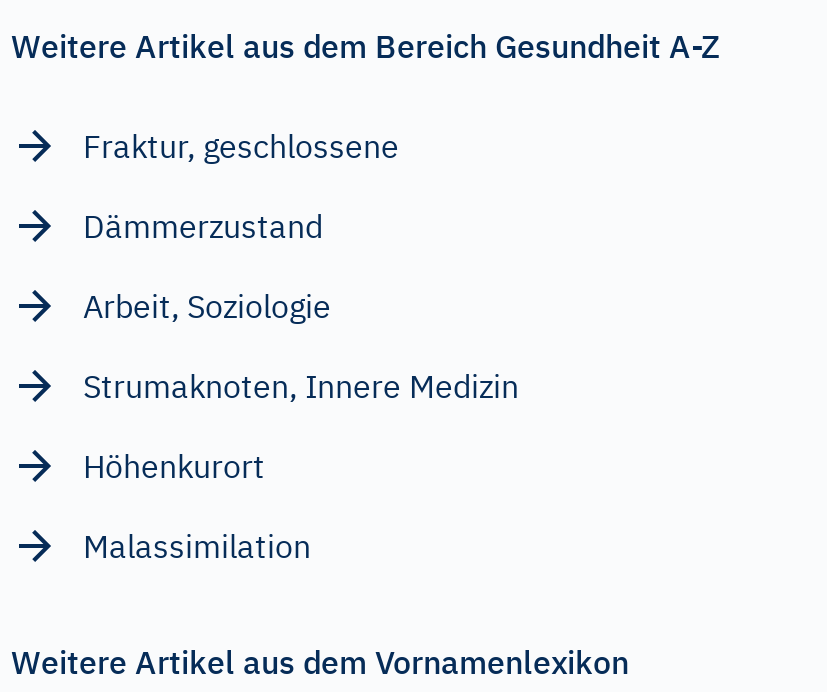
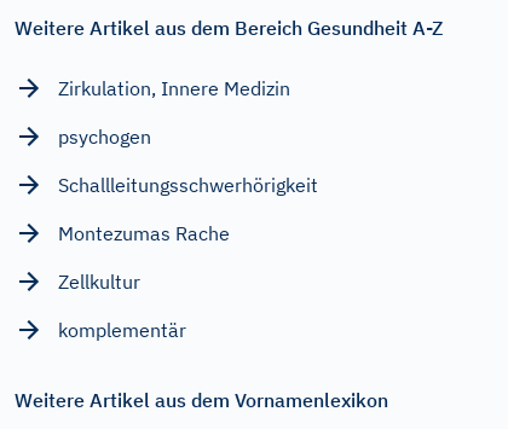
[83,126,399,166] Fraktur, geschlossene -> [58,76,290,100] Zirkulation, Innere Medizin
[83,206,323,246] Dämmerzustand -> [58,124,151,149] psychogen
[83,286,331,326] Arbeit, Soziologie -> [58,173,318,197] Schallleitungsschwerhörigkeit
[83,366,519,406] Strumaknoten, Innere Medizin -> [58,221,230,245] Montezumas Rache
[83,446,265,486] Höhenkurort -> [58,269,140,294] Zellkultur
[83,526,311,566] Malassimilation -> [58,318,186,342] komplementär

